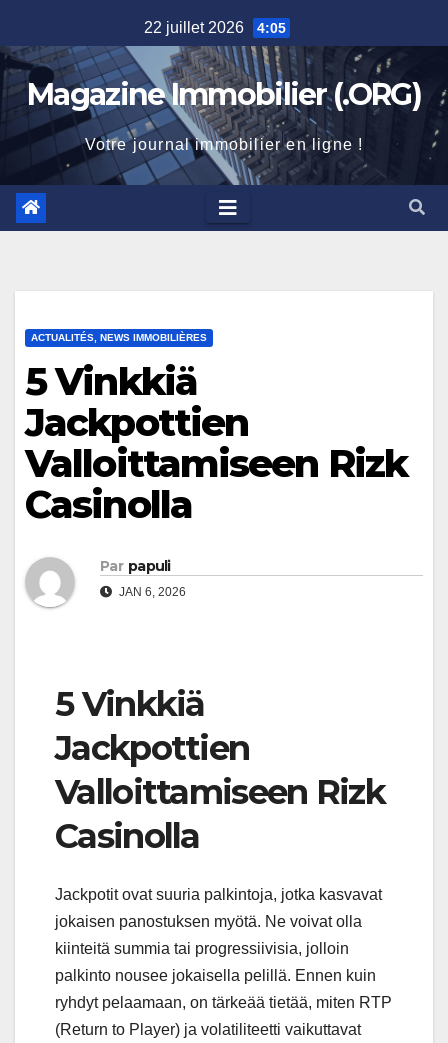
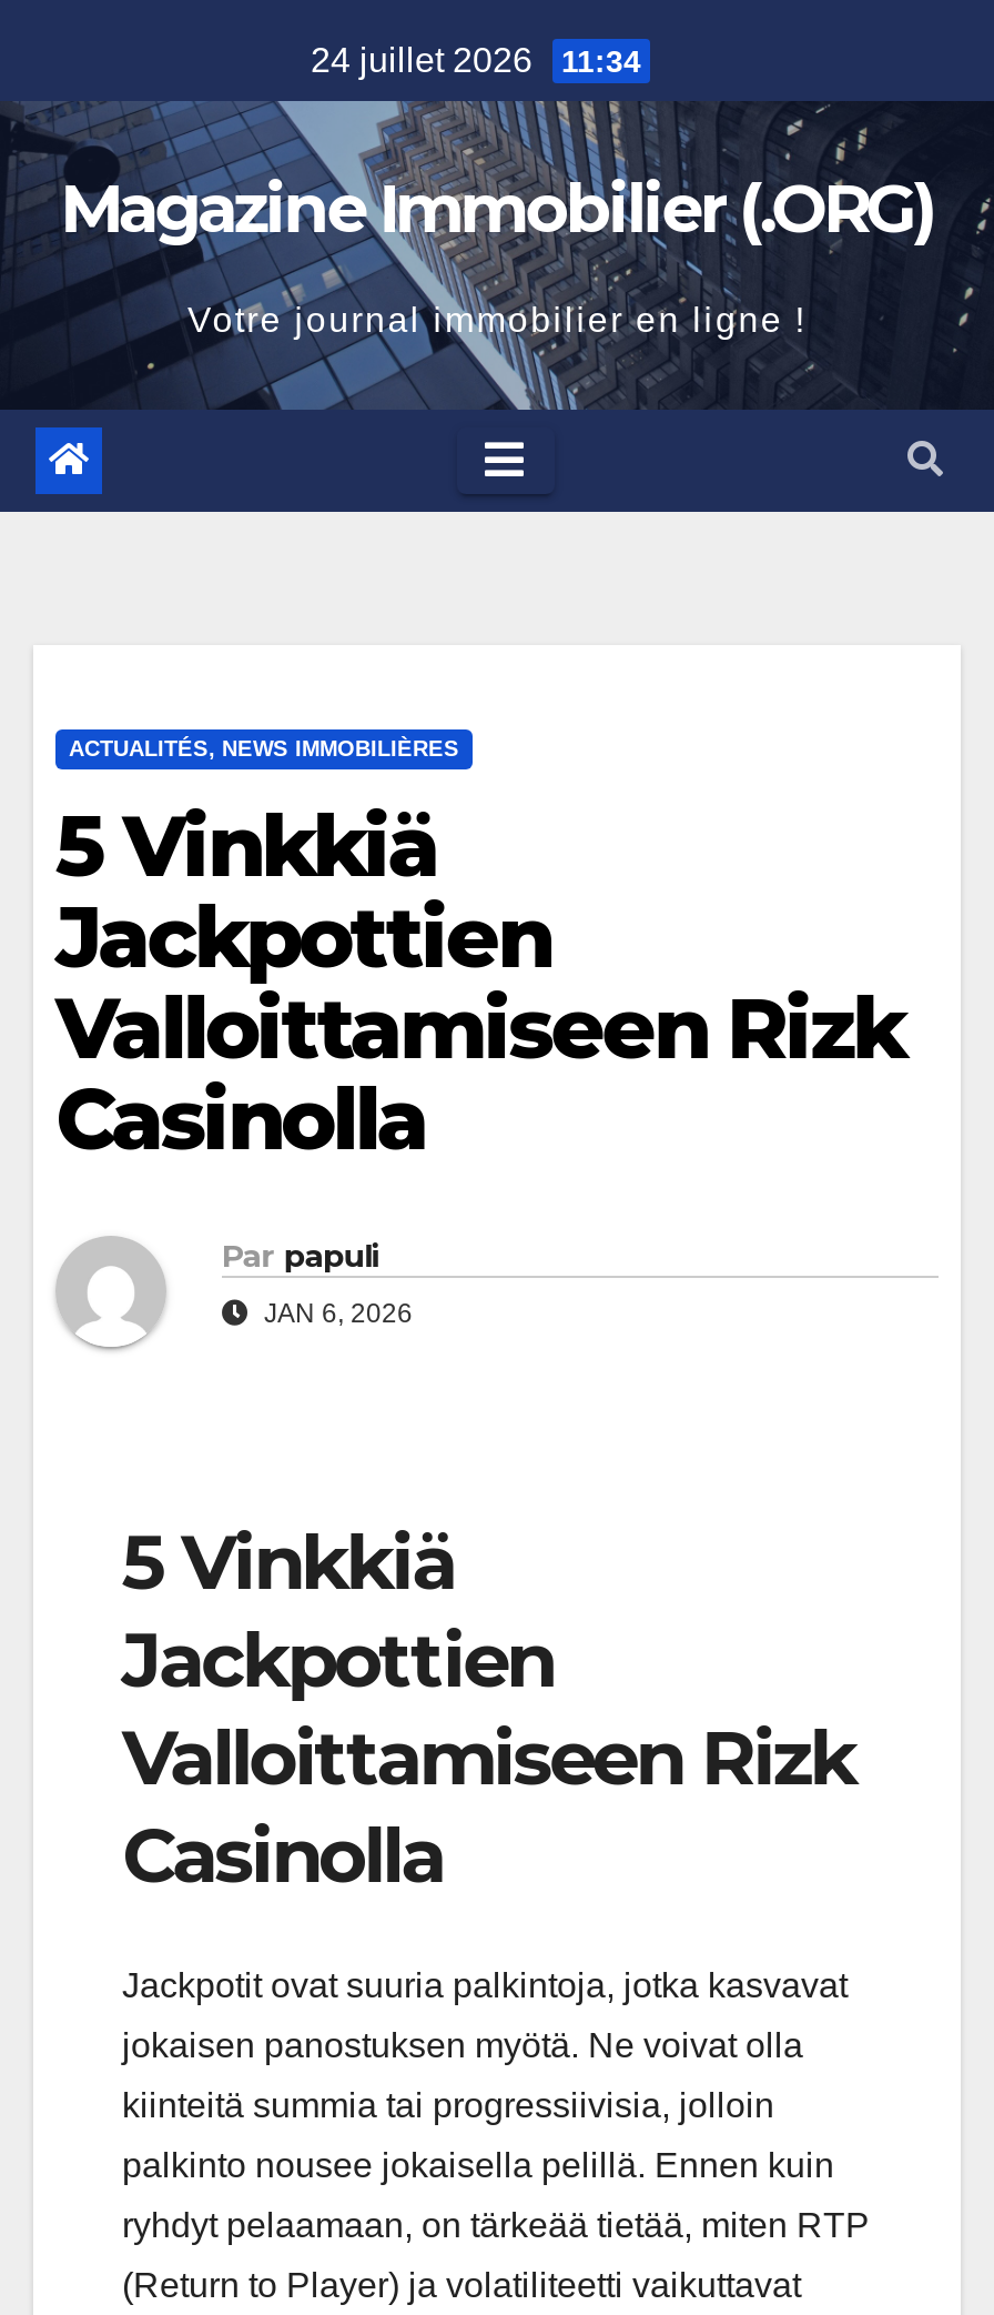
[143,19,285,36] 22 juillet 2026 4:05 -> [311,41,641,79] 24 juillet 2026 11:34

